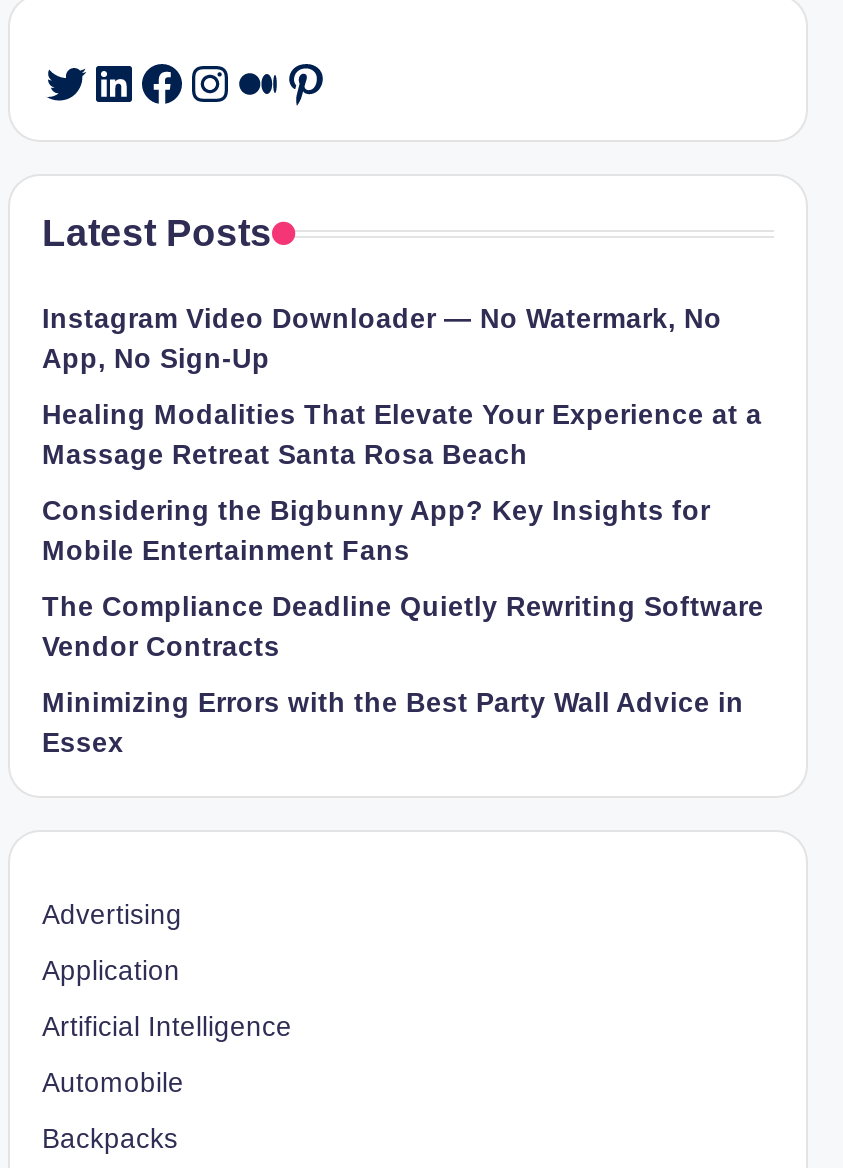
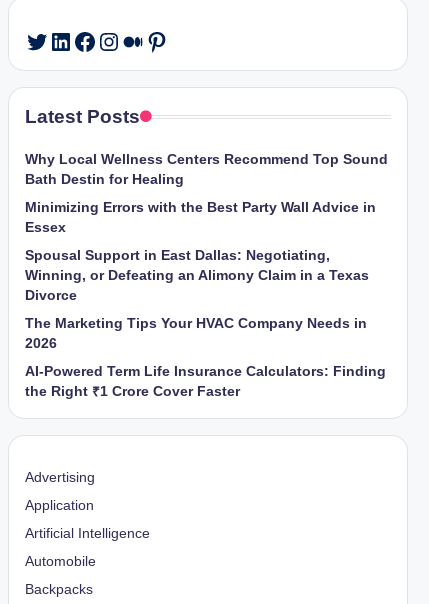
[42,304,764,662] Instagram Video Downloader — No Watermark, No | App, No Sign-Up | Healing Modalities That Elevate Your Experience at a | Massage Retreat Santa Rosa Beach | Considering the Bigbunny App? Key Insights for | Mobile Entertainment Fans | The Compliance Deadline Quietly Rewriting Software | Vendor Contracts -> [25,152,388,187] Why Local Wellness Centers Recommend Top Sound | Bath Destin for Healing
moved [42,688,744,758] -> [25,200,376,235]: Minimizing Errors with the Best Party Wall Advice in | Essex
none -> [25,248,386,399] Spousal Support in East Dallas: Negotiating, | Winning, or Defeating an Alimony Claim in a Texas | Divorce | The Marketing Tips Your HVAC Company Needs in | 2026 | AI-Powered Term Life Insurance Calculators: Finding | the Right ₹1 Crore Cover Faster

